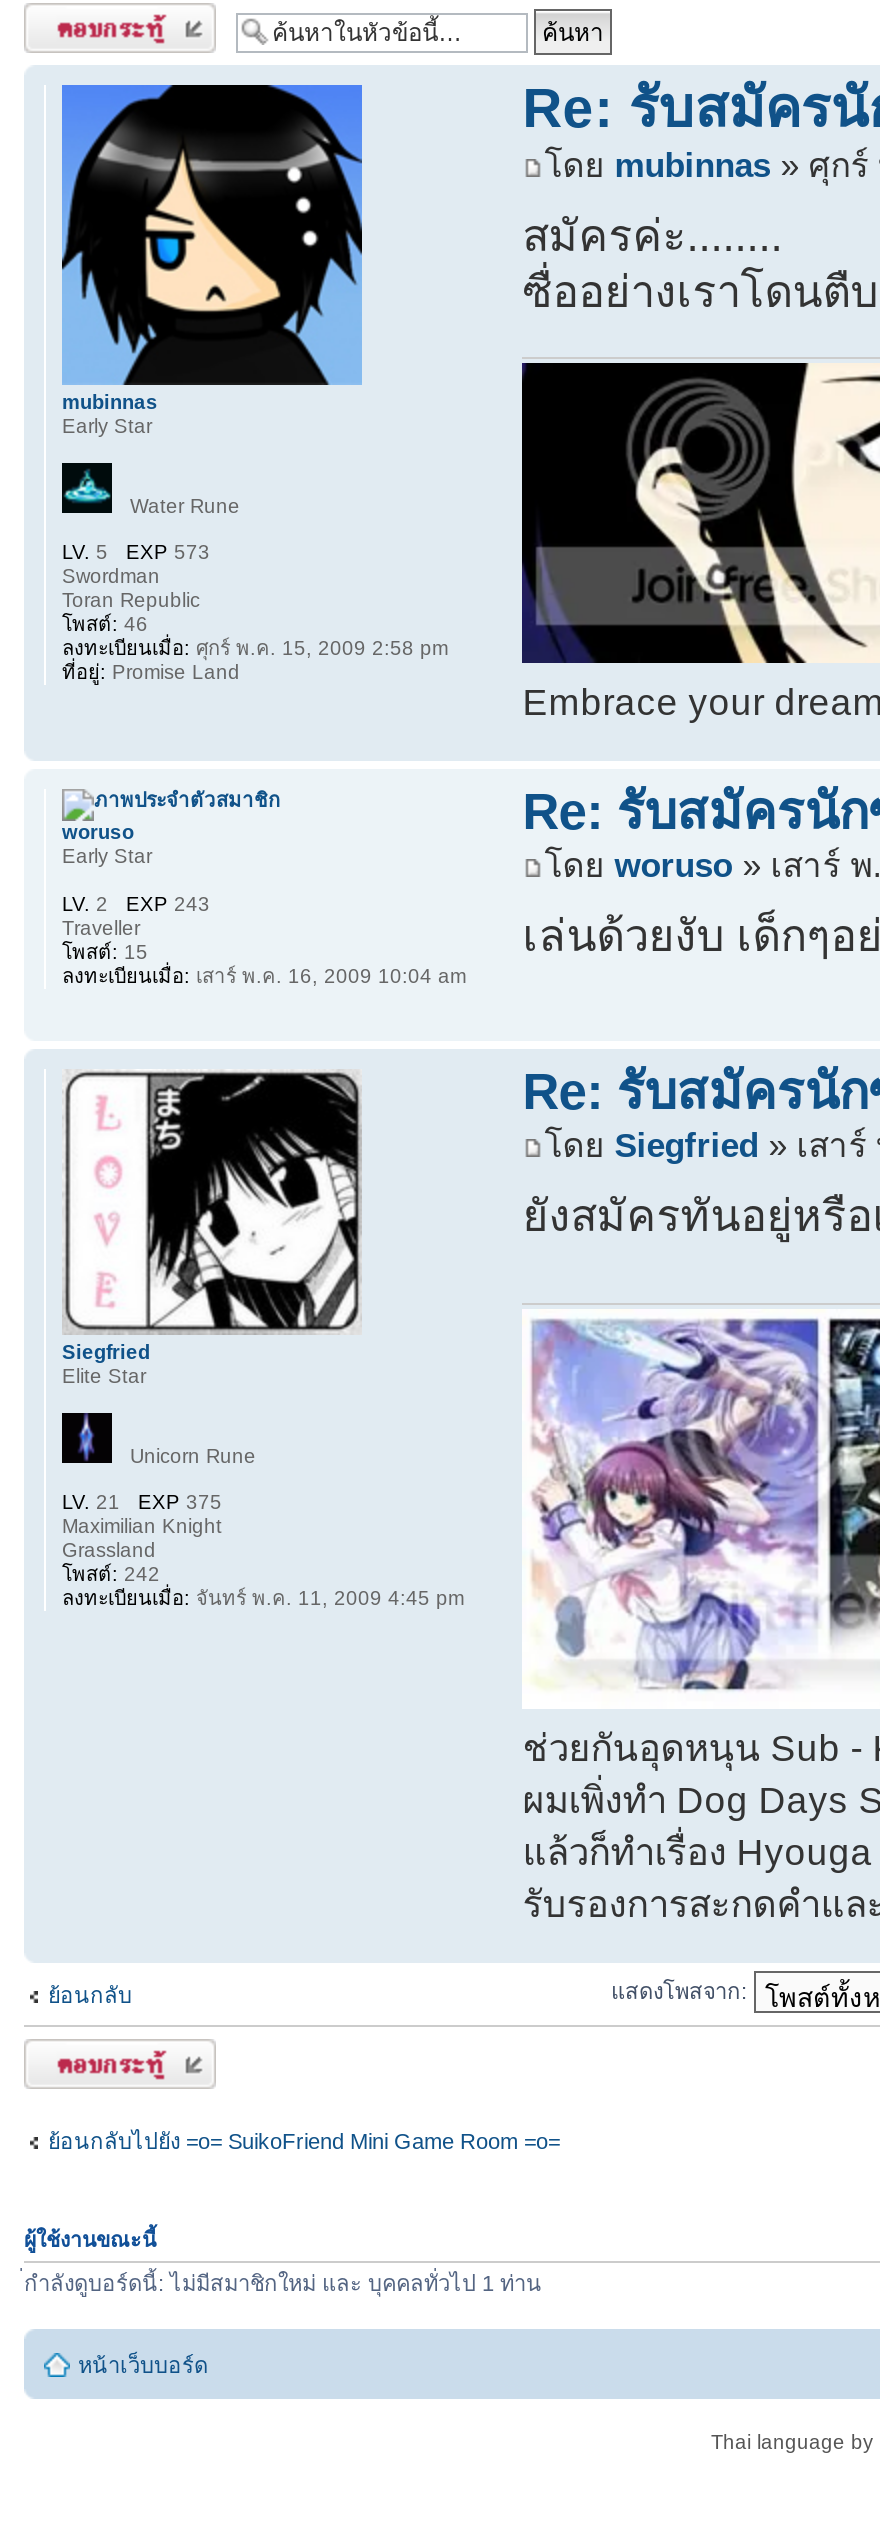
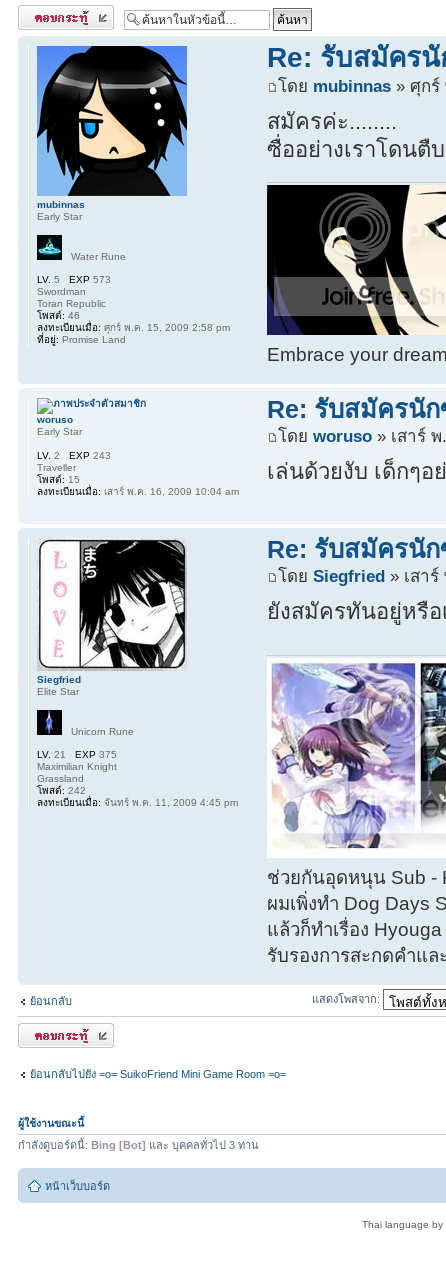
[24,2271,542,2295] ่กำลังดูบอร์ดนี้: ไม่มีสมาชิกใหม่ และ บุคคลทั่วไป 1 ท่าน -> [18,1139,259,1151] กำลังดูบอร์ดนี้: Bing [Bot]และ บุคคลทั่วไป 3 ท่าน

